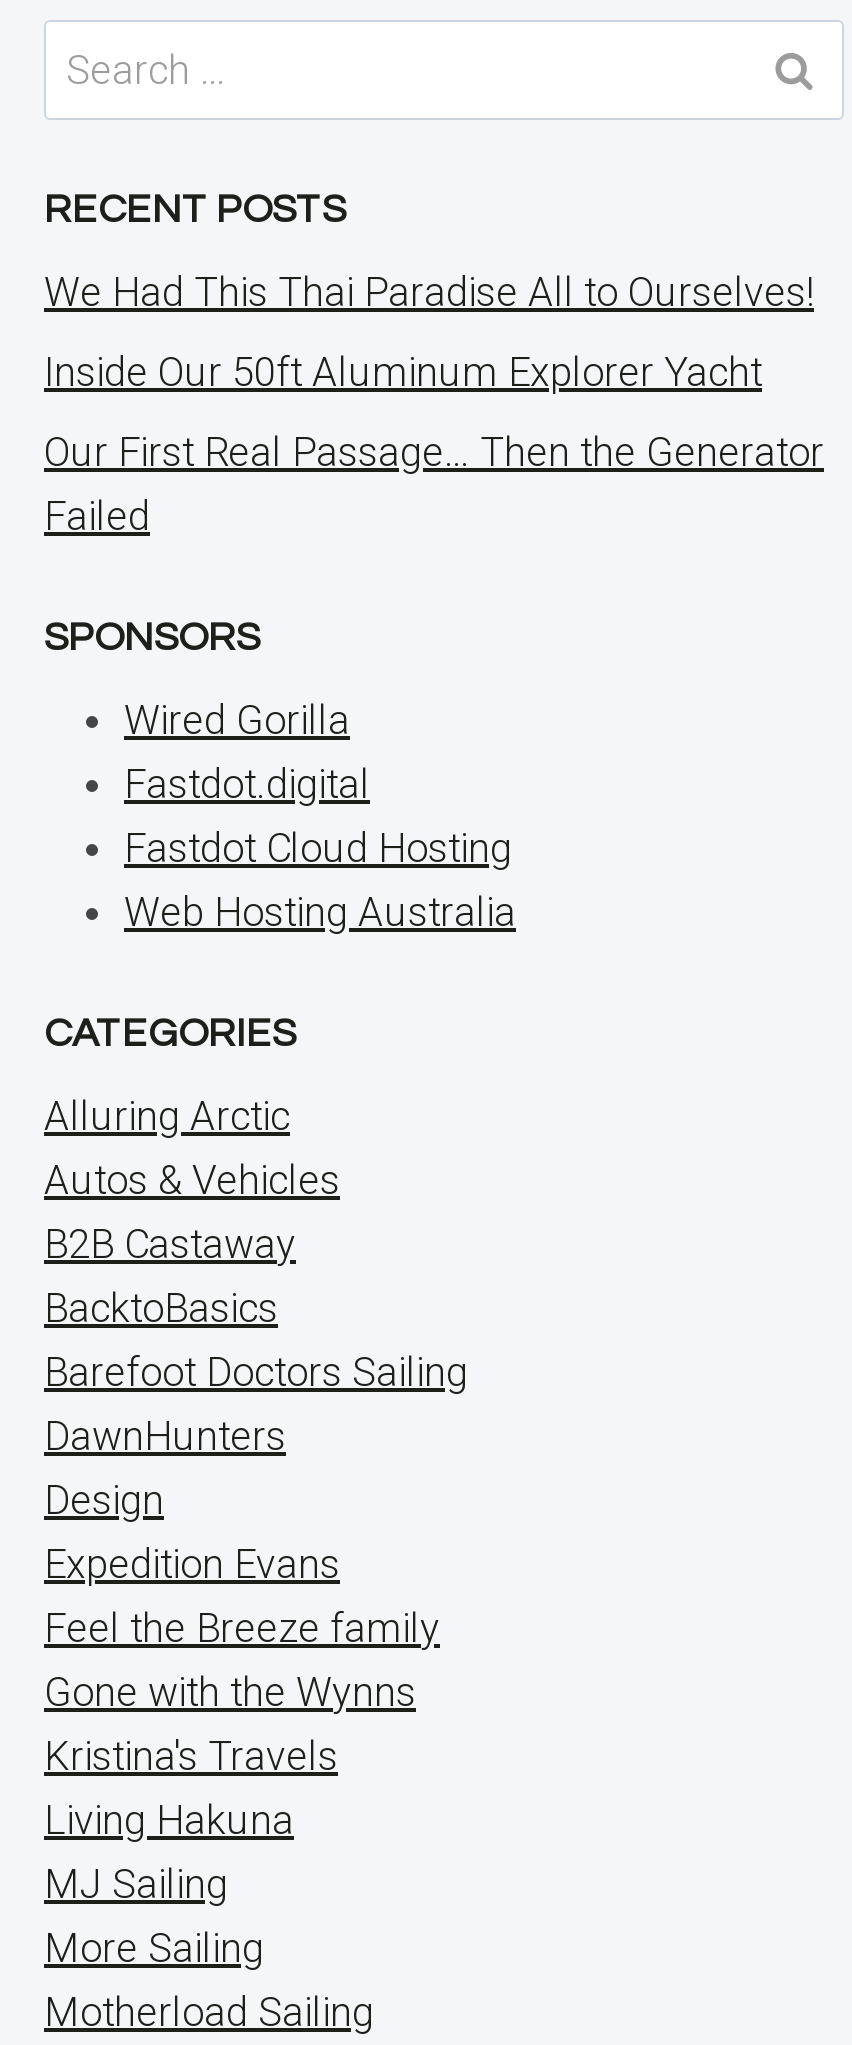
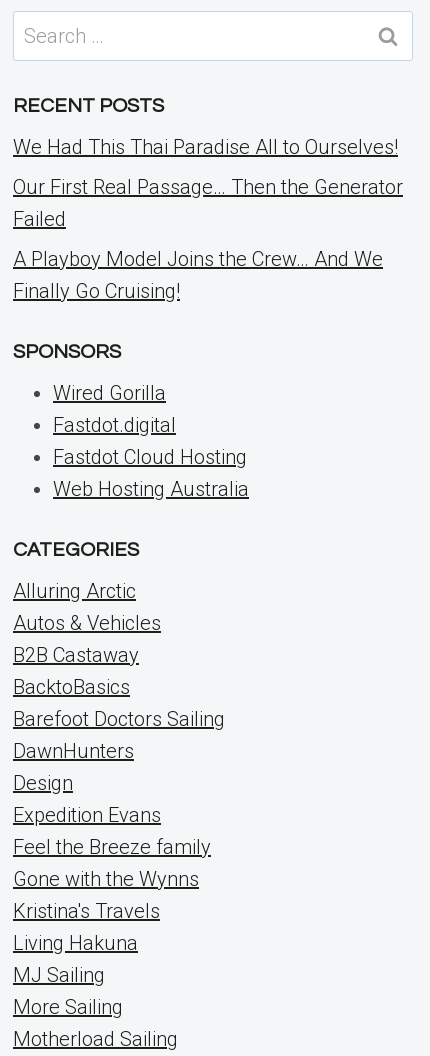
[44,347,762,395] Inside Our 50ft Aluminum Explorer Yacht -> none
moved [44,427,824,539] -> [13,174,403,230]: Our First Real Passage… Then the Generator | Failed
none -> [13,246,383,302] A Playboy Model Joins the Crew… And We | Finally Go Cruising!

